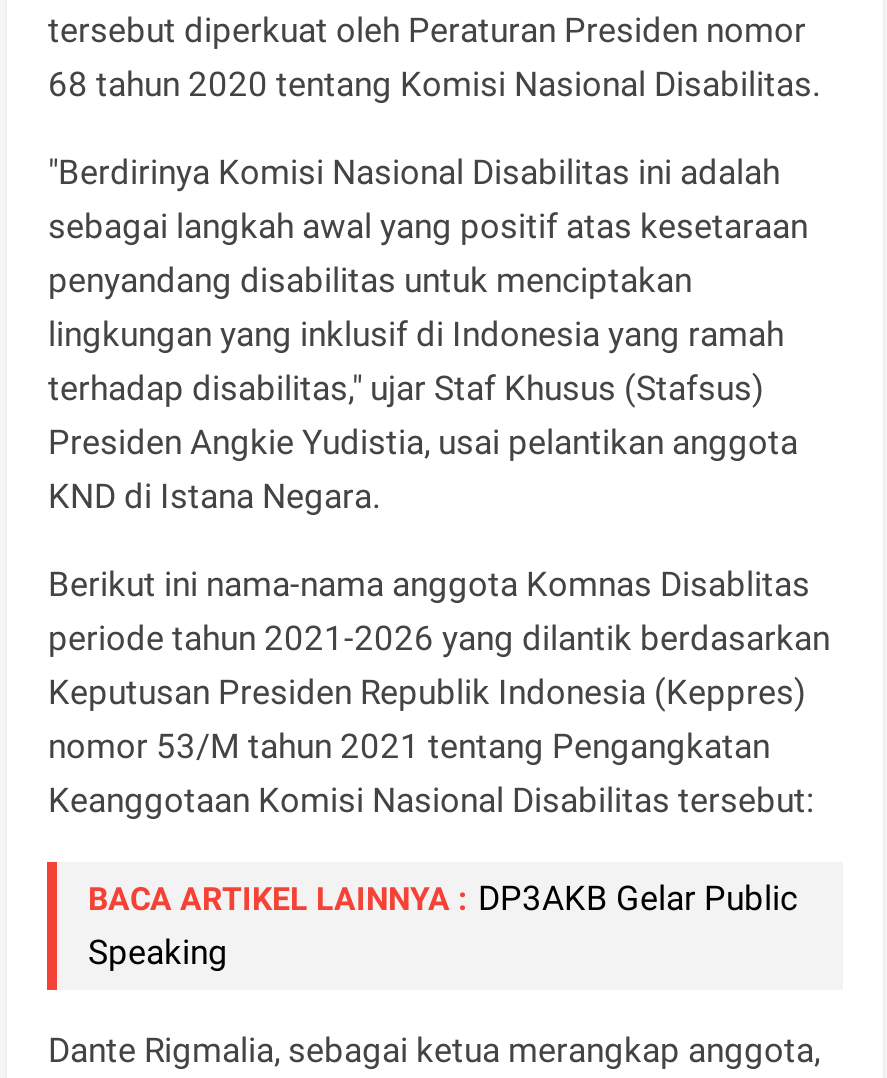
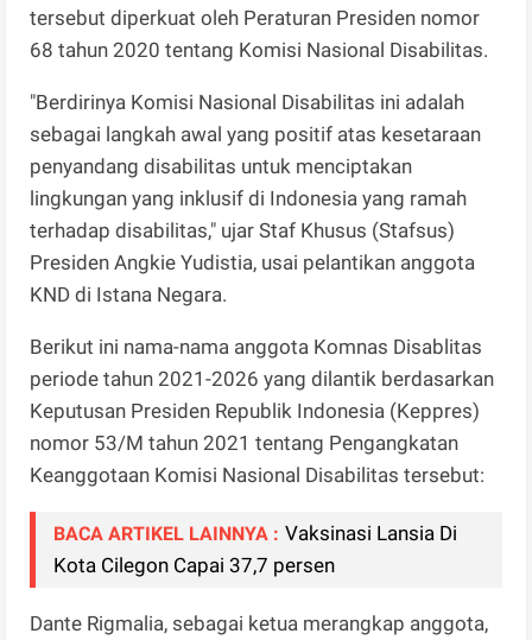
[88,878,798,972] BACA ARTIKEL LAINNYA : DP3AKB Gelar Public | Speaking -> [54,521,458,577] BACA ARTIKEL LAINNYA : Vaksinasi Lansia Di | Kota Cilegon Capai 37,7 persen

